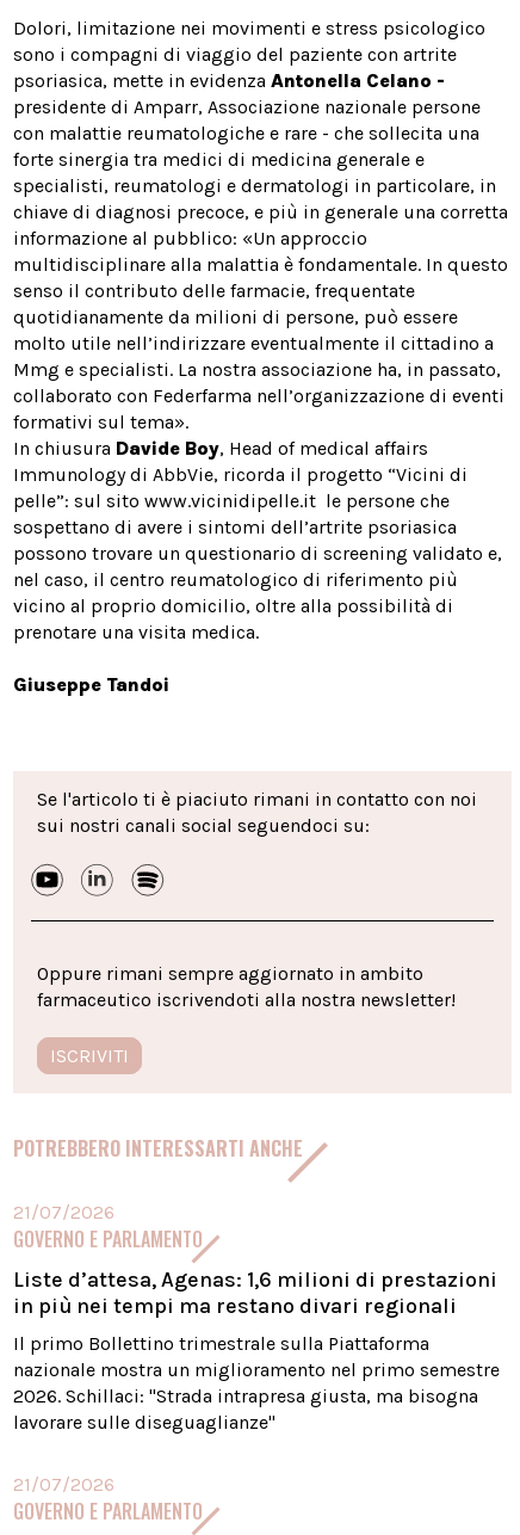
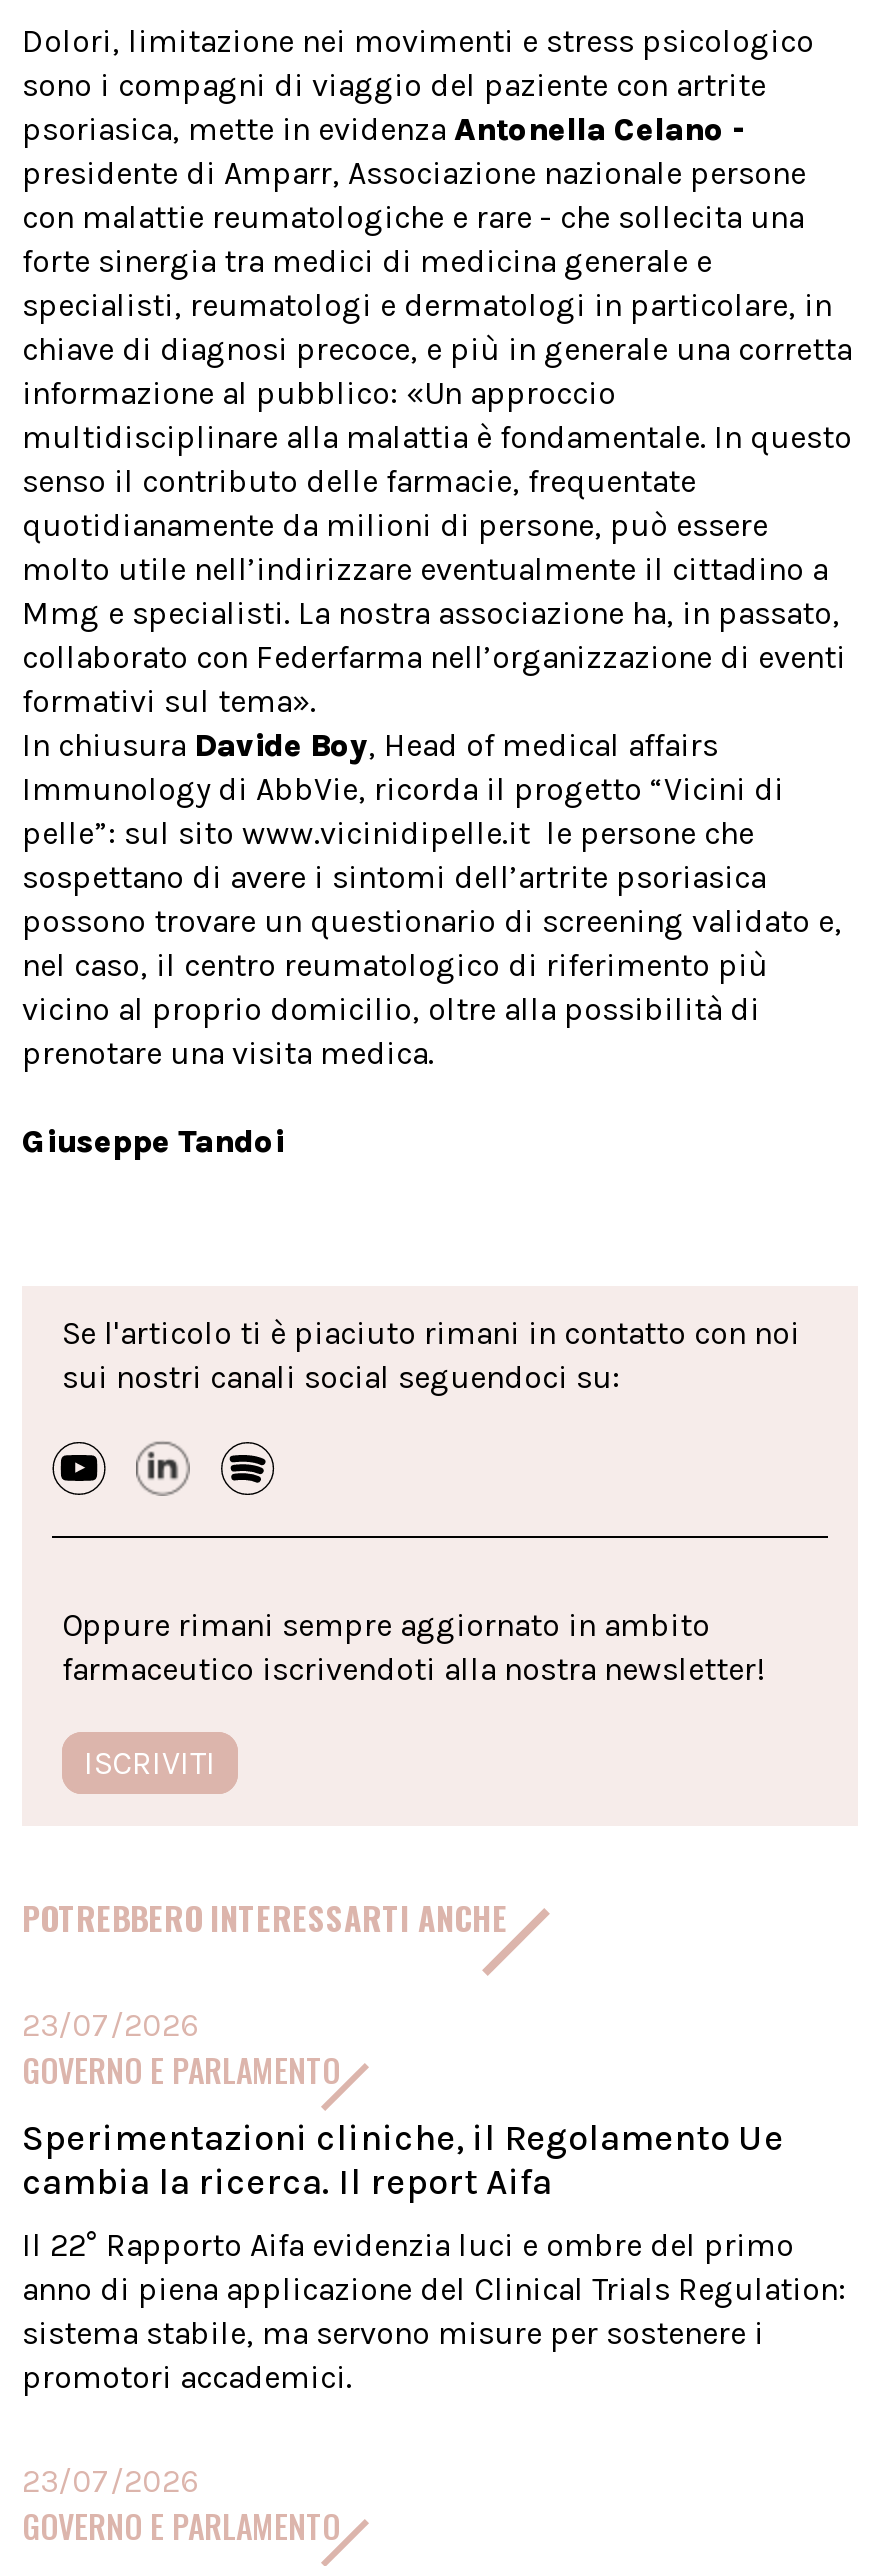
[13,1201,114,1224] 21/07/2026 -> [22,2007,198,2045] 23/07/2026
[13,1267,497,1320] Liste d’attesa, Agenas: 1,6 milioni di prestazioni | in più nei tempi ma restano divari regionali -> [22,2117,784,2205] Sperimentazioni cliniche, il Regolamento Ue | cambia la ricerca. Il report Aifa
[13,1333,500,1434] Il primo Bollettino trimestrale sulla Piattaforma | nazionale mostra un miglioramento nel primo semestre | 2026. Schillaci: "Strada intrapresa giusta, ma bisogna | lavorare sulle diseguaglianze" -> [22,2227,846,2397] Il 22° Rapporto Aifa evidenzia luci e ombre del primo | anno di piena applicazione del Clinical Trials Regulation: | sistema stabile, ma servono misure per sostenere i | promotori accademici.
[13,1474,114,1496] 21/07/2026 -> [22,2463,198,2501] 23/07/2026

